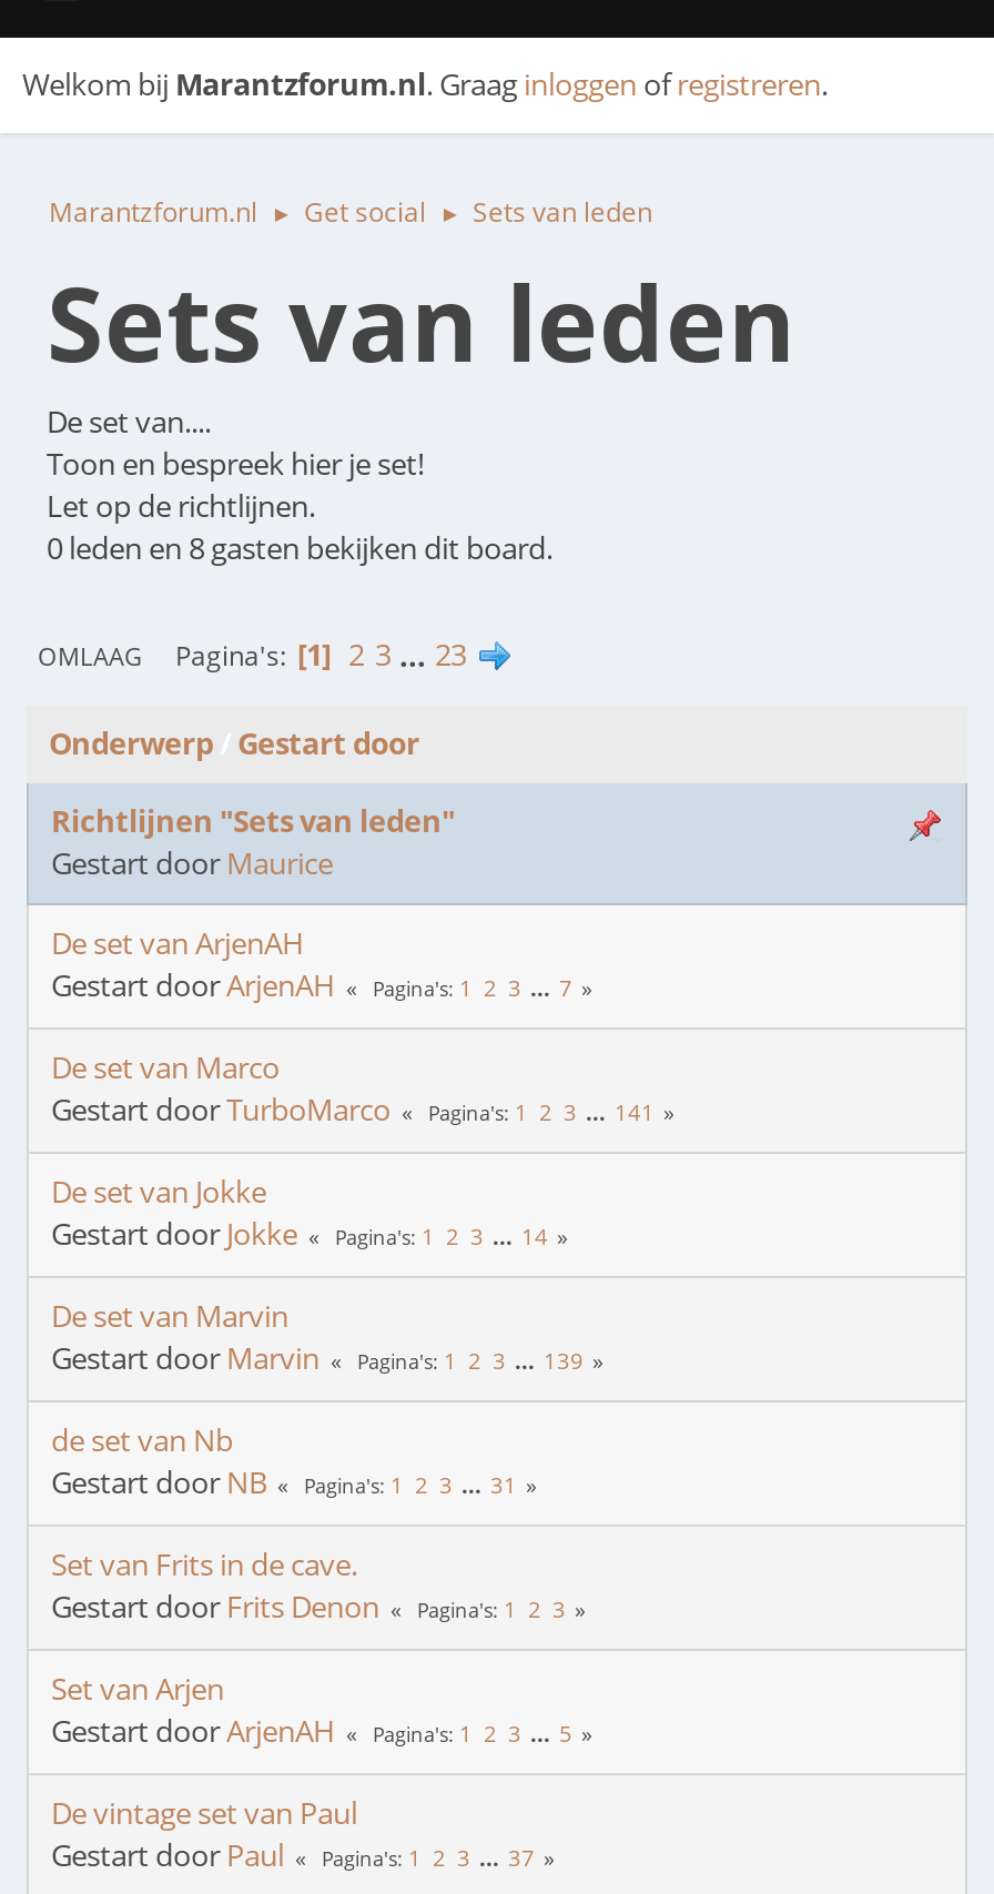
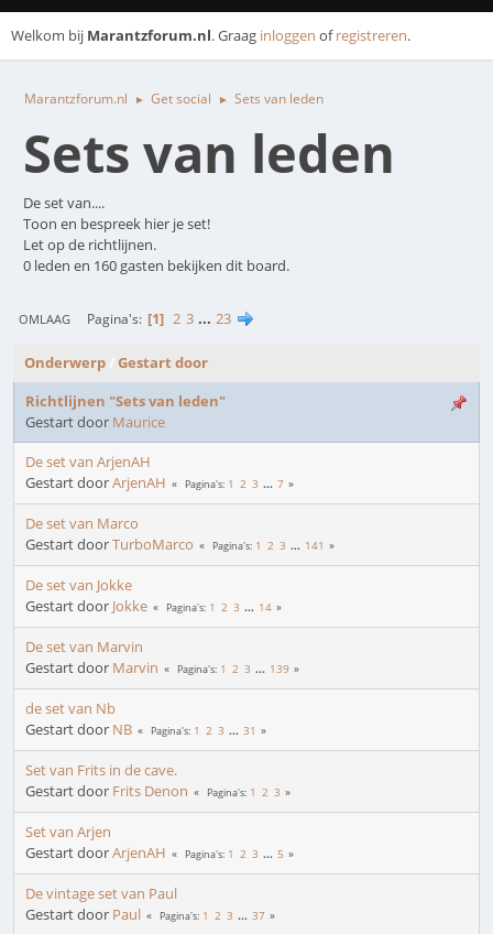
[47,527,552,567] 0 leden en 8 gasten bekijken dit board. -> [23,255,289,275] 0 leden en 160 gasten bekijken dit board.

